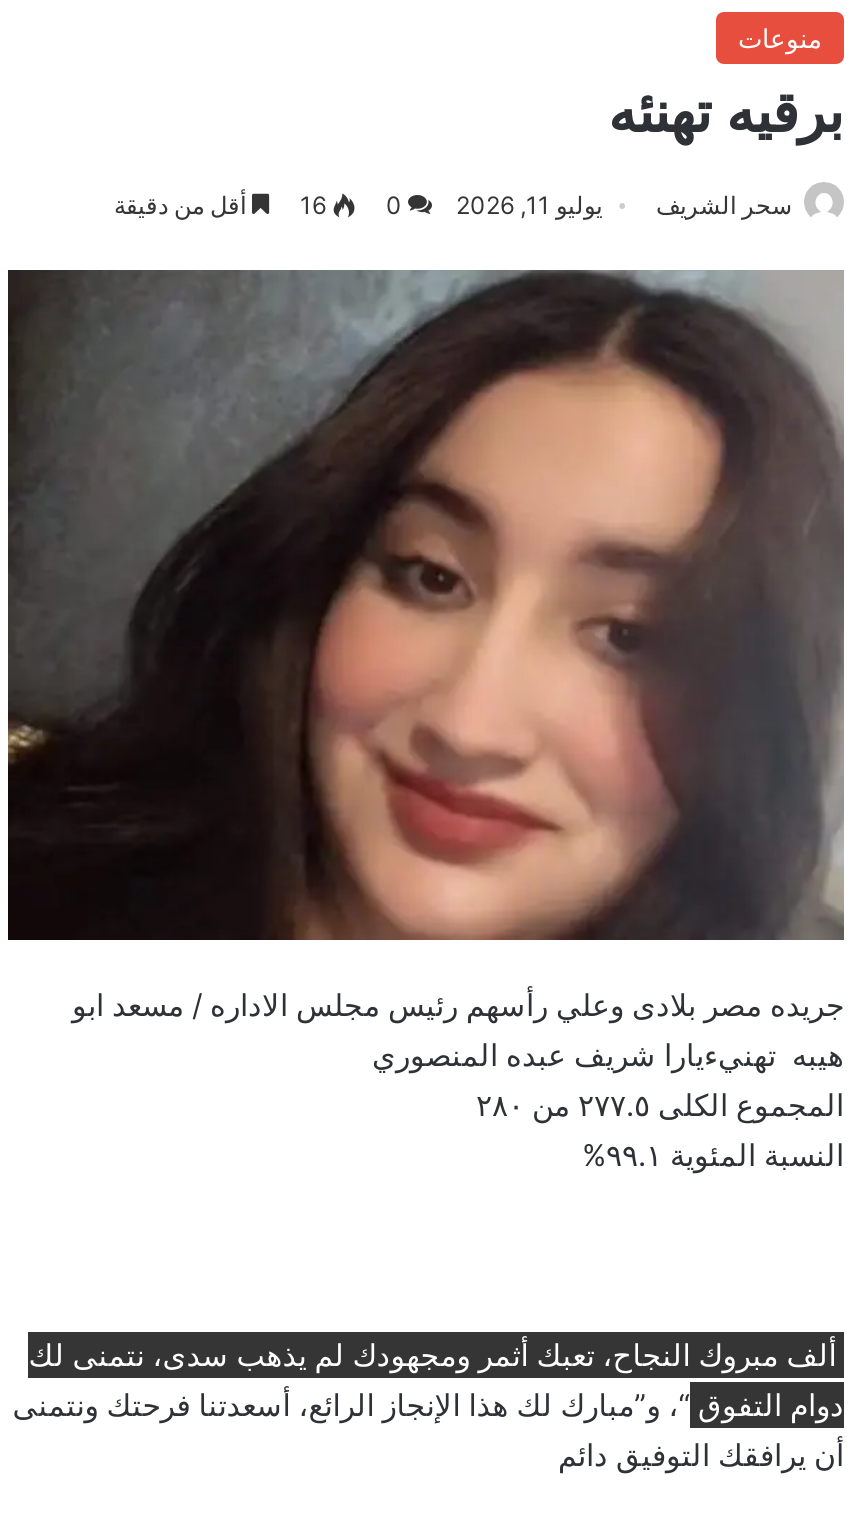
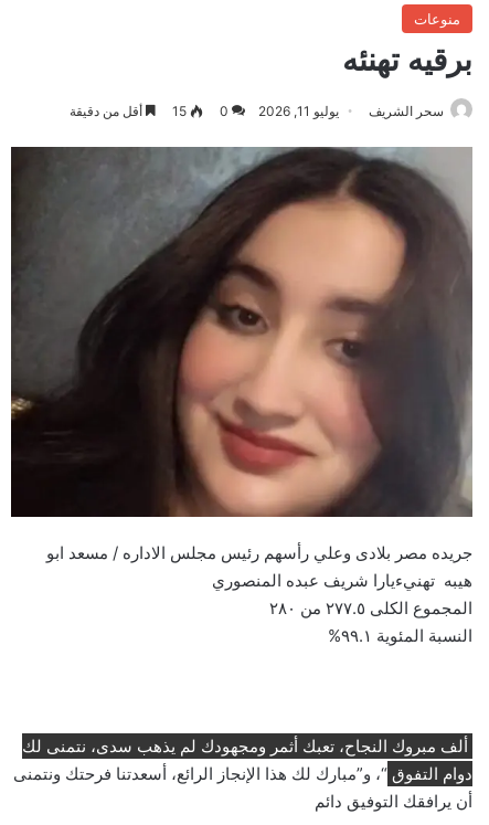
[300,190,326,220] 16 -> [172,103,187,119] 15

